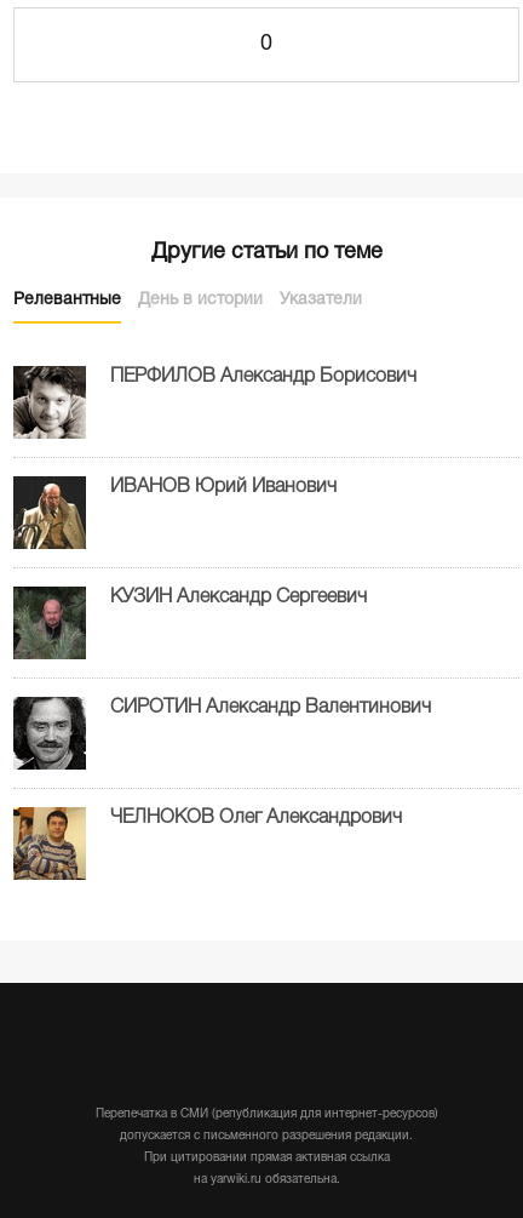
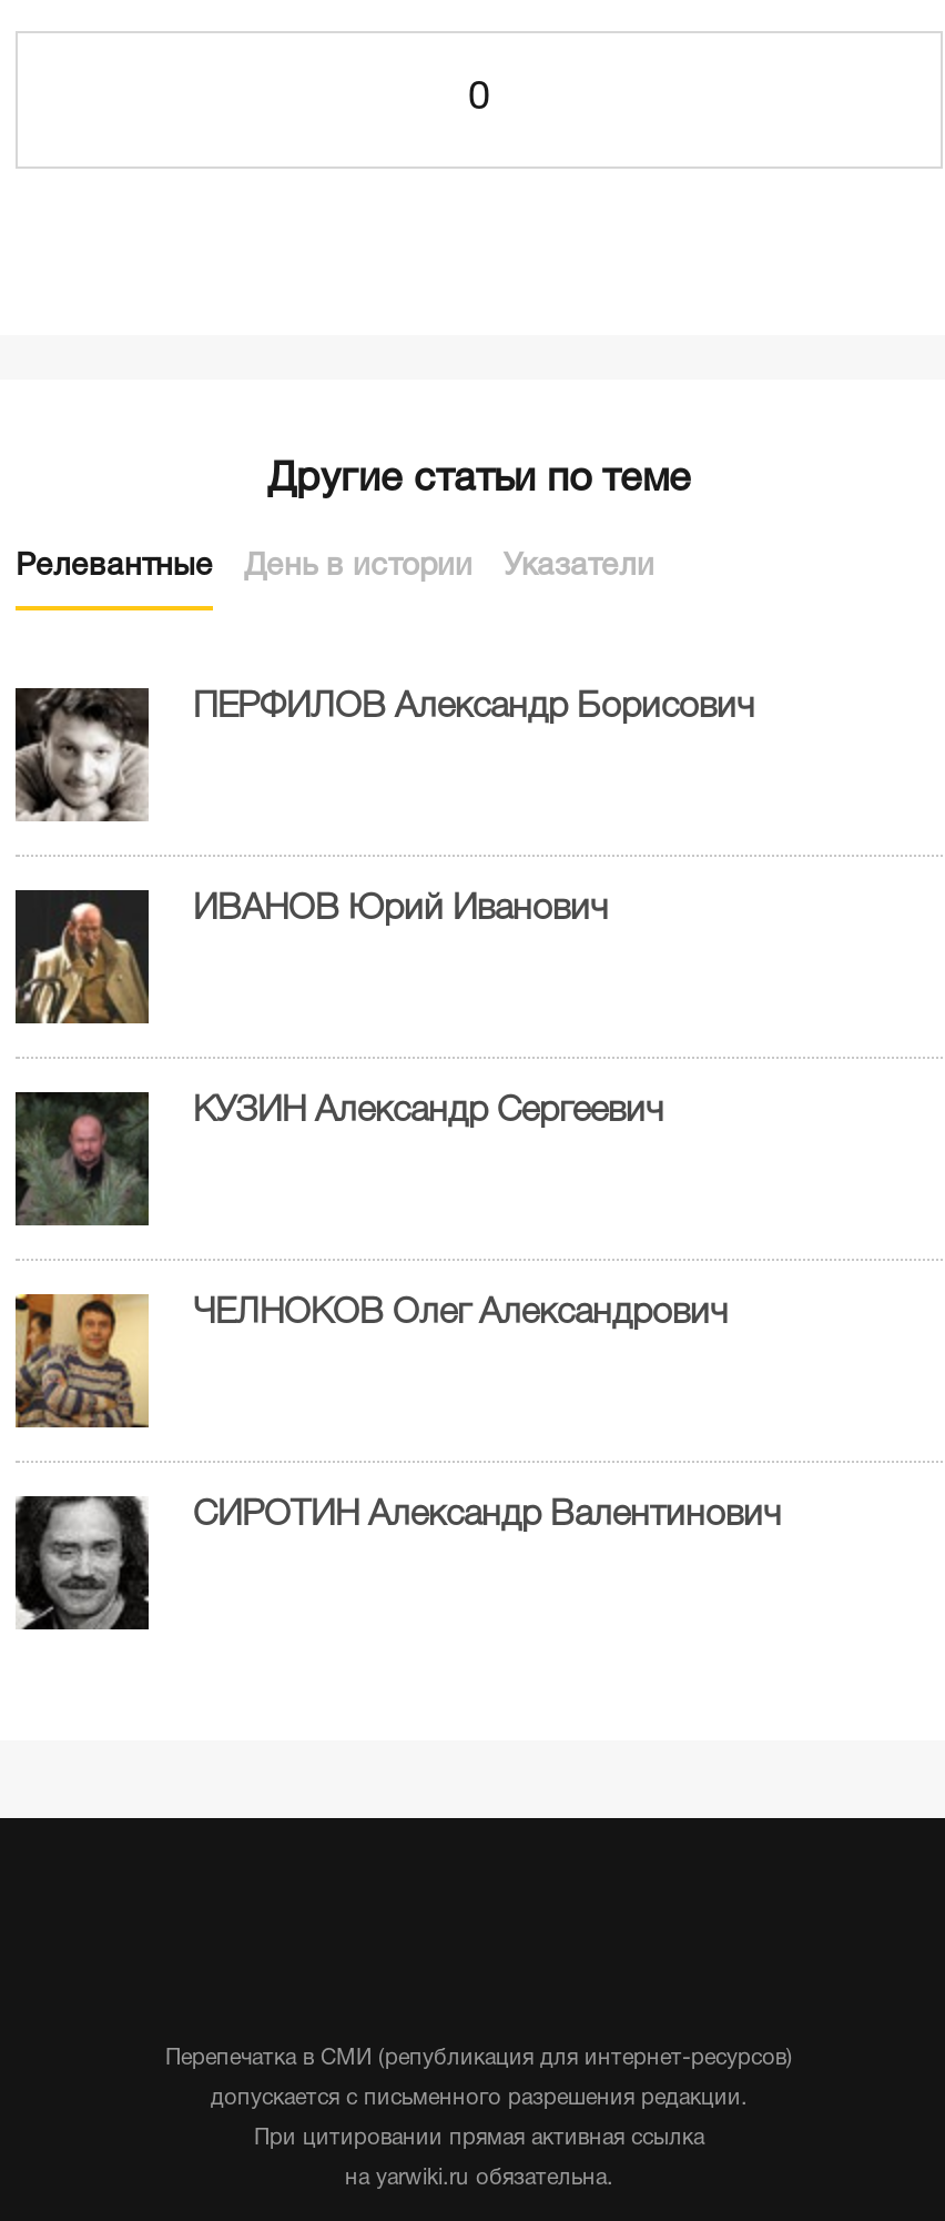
moved [12,696,431,772] -> [13,1494,781,1634]: [image] | СИРОТИН Александр Валентинович
moved [12,806,402,881] -> [13,1292,728,1427]: [image] | ЧЕЛНОКОВ Олег Александрович

